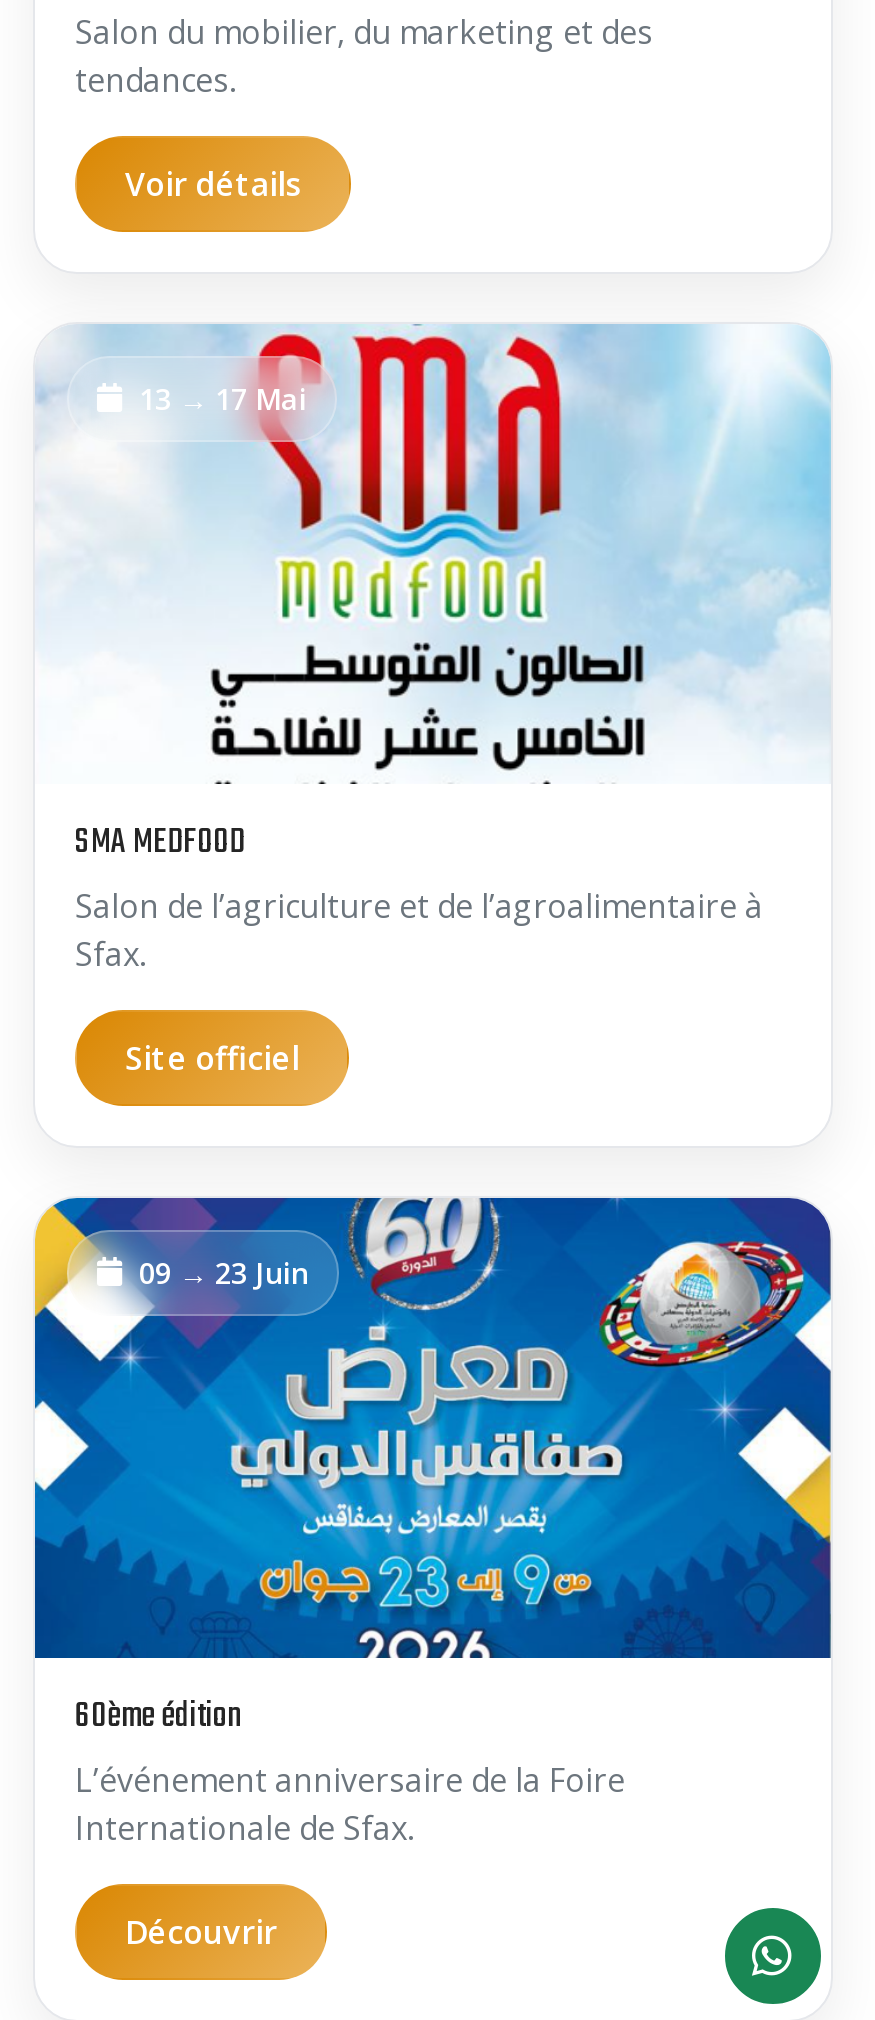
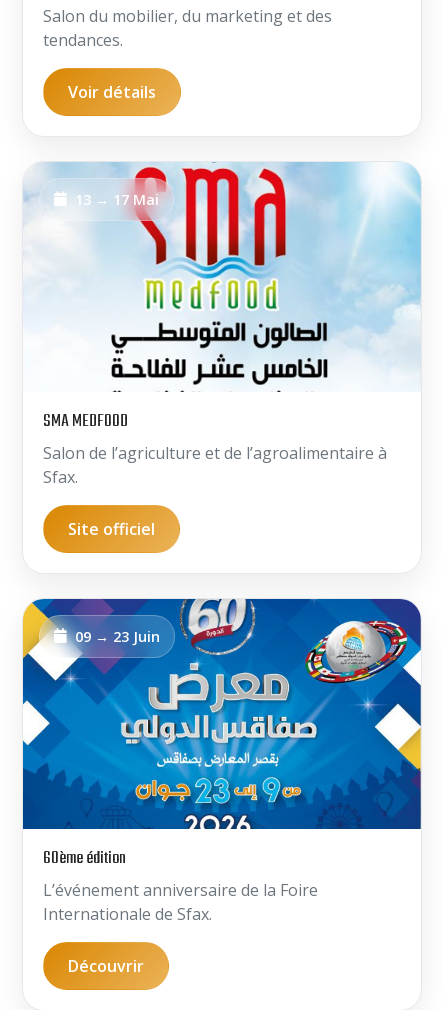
[723,1906,823,2006] [image] -> none

